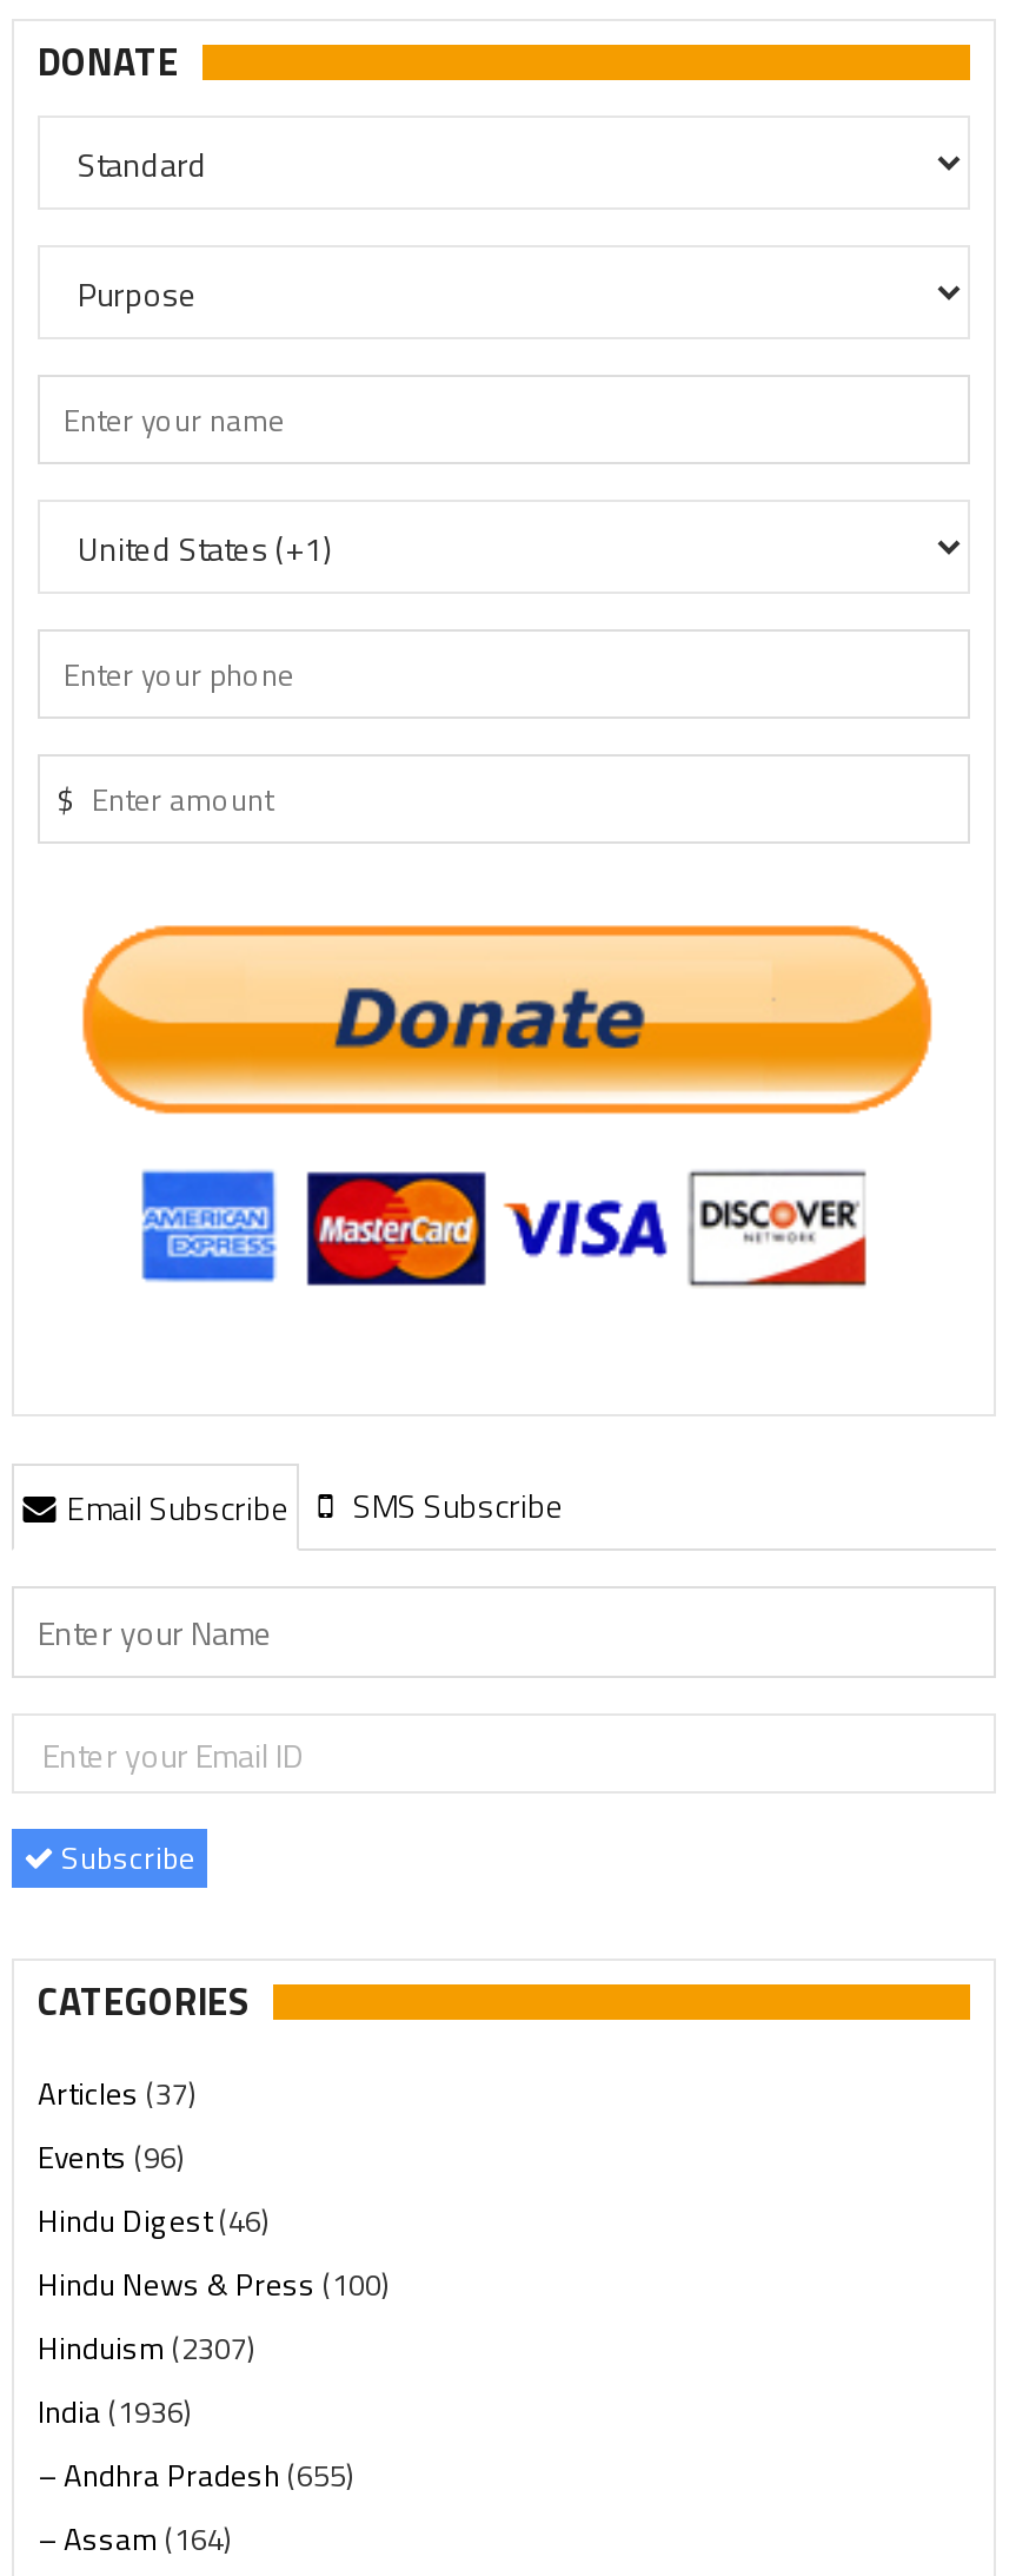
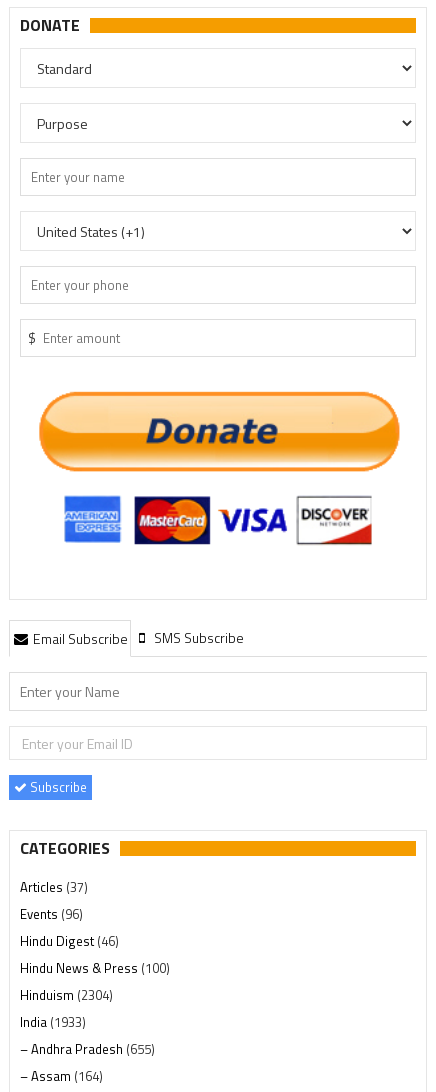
[38,2324,257,2371] Hinduism (2307) -> [20,985,113,1005] Hinduism (2304)
[38,2387,193,2435] India (1936) -> [20,1012,86,1032] India (1933)

